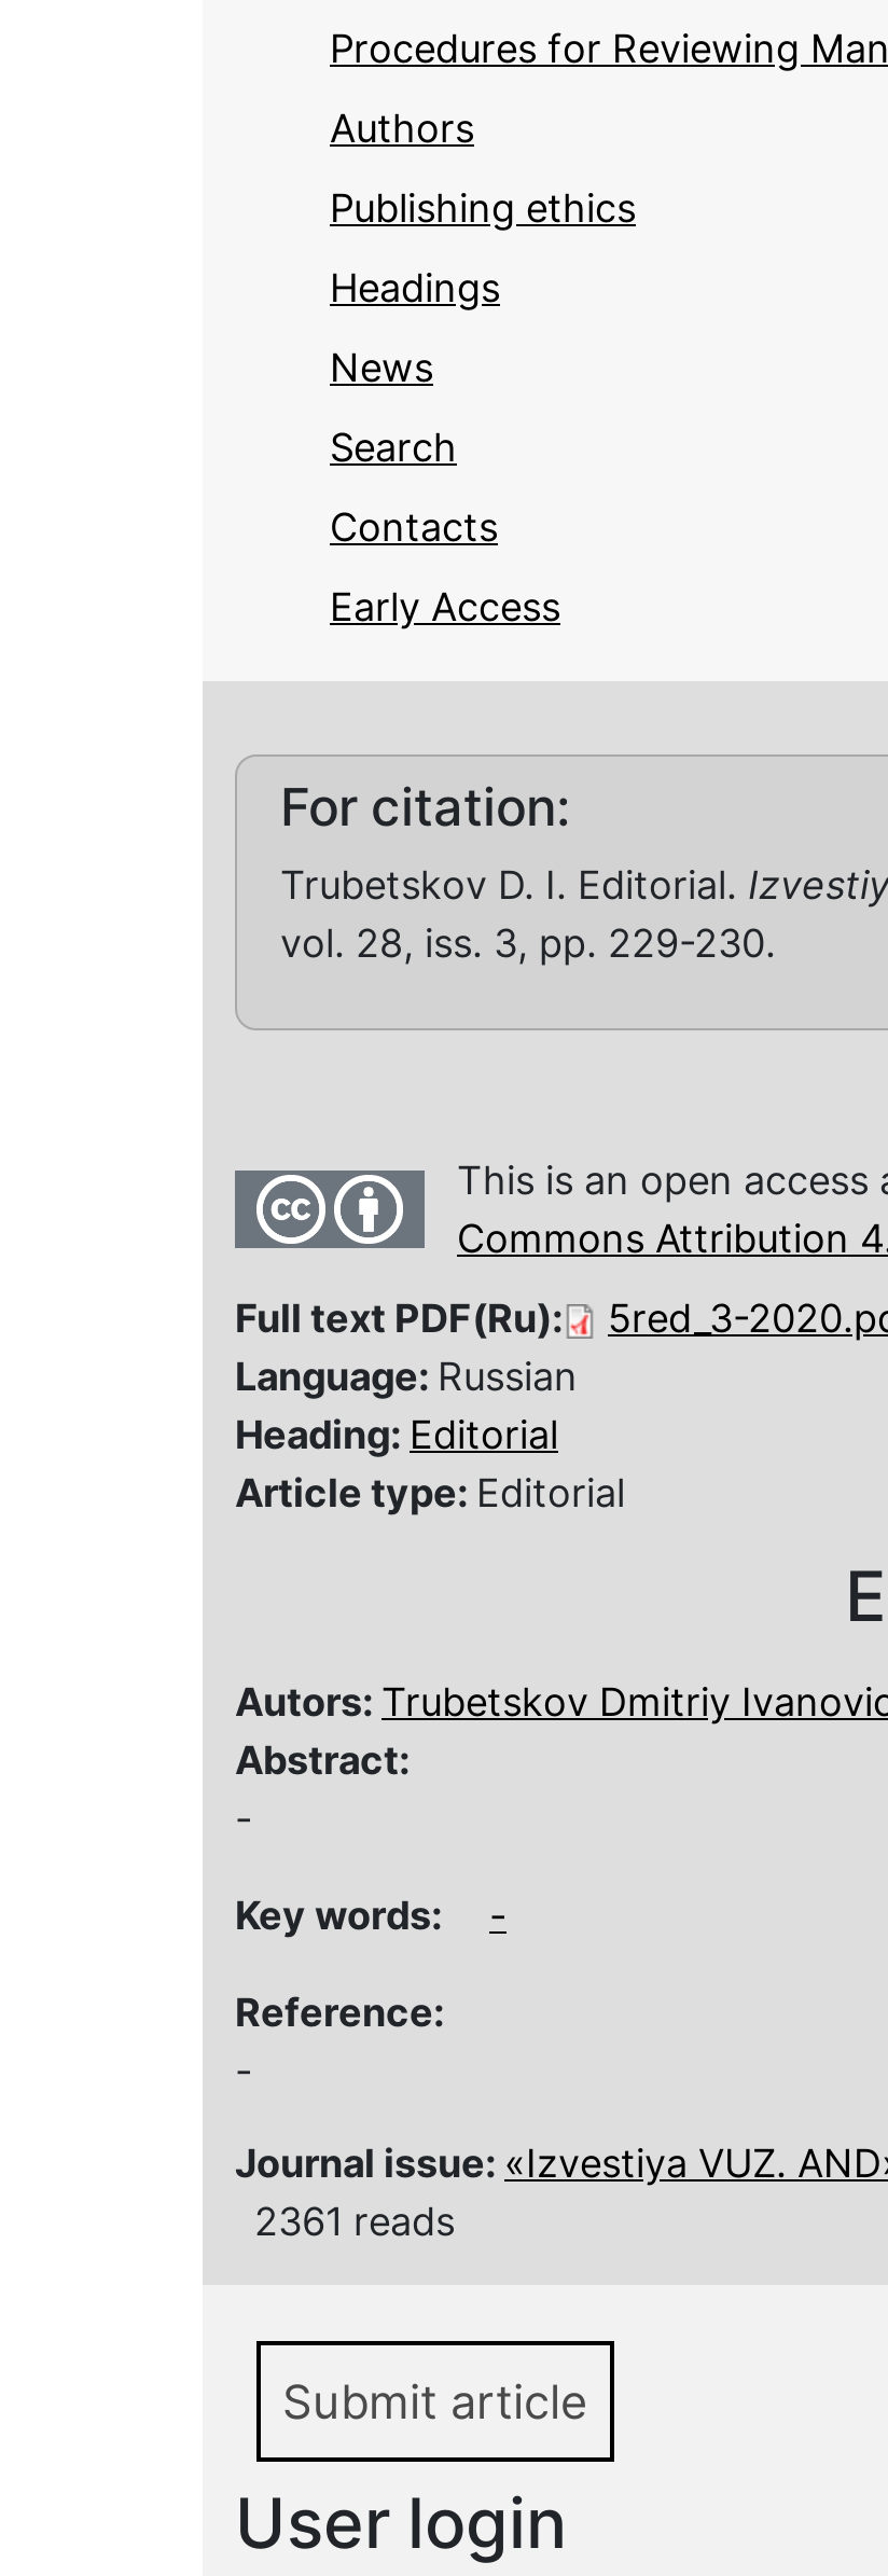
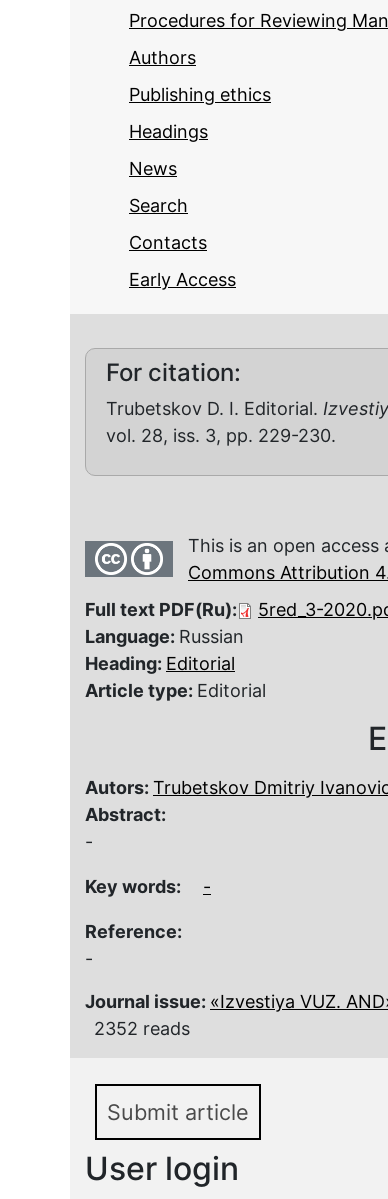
[254,2198,455,2243] 2361 reads -> [94,1018,190,1039] 2352 reads

